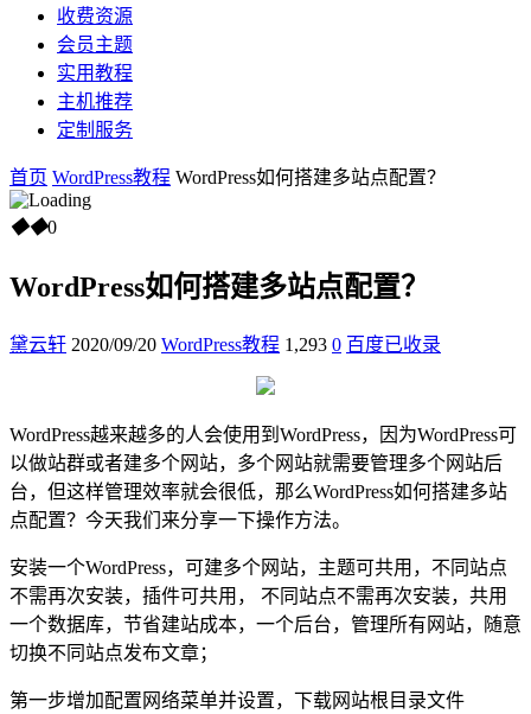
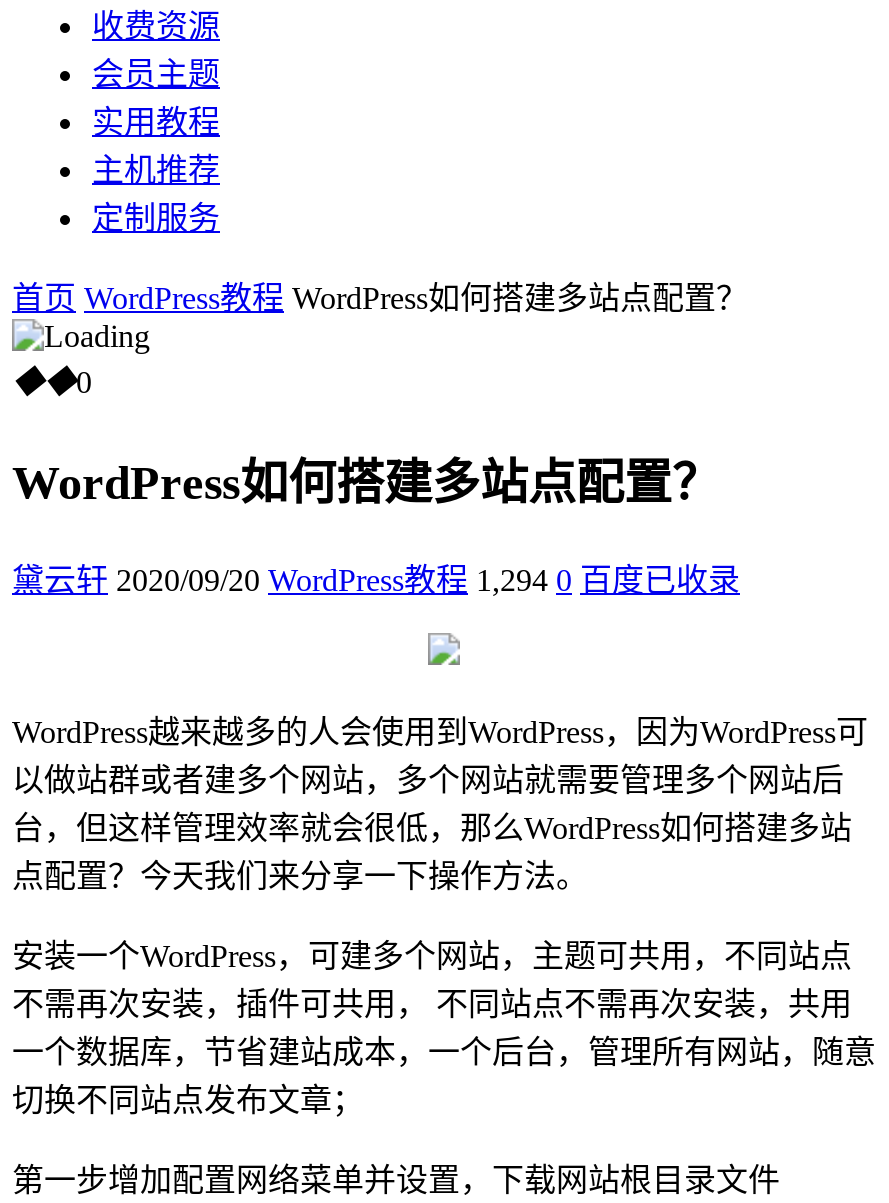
[9,334,441,354] 黛云轩 2020/09/20 WordPress教程 1,293 0 百度已收录 -> [12,563,740,597] 黛云轩 2020/09/20 WordPress教程 1,294 0 百度已收录

